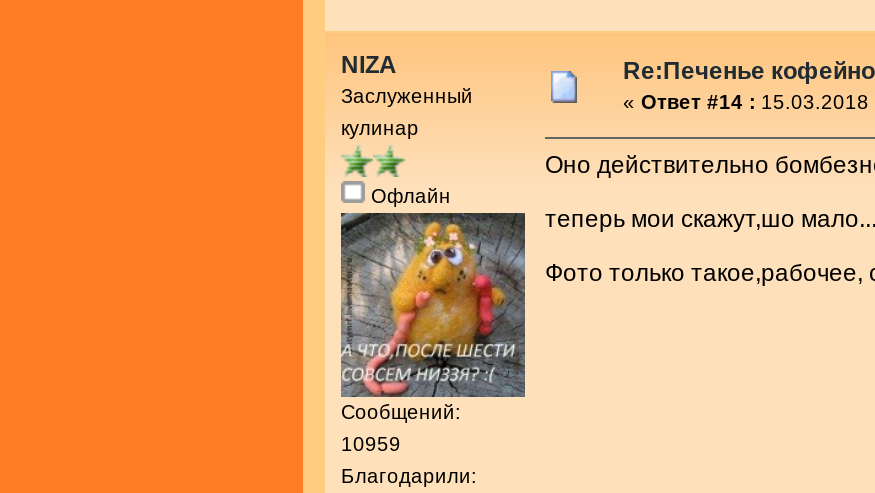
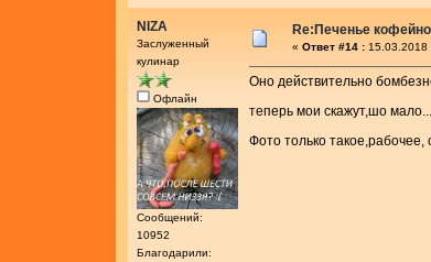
[341,433,401,455] 10959 -> [137,229,170,241] 10952

